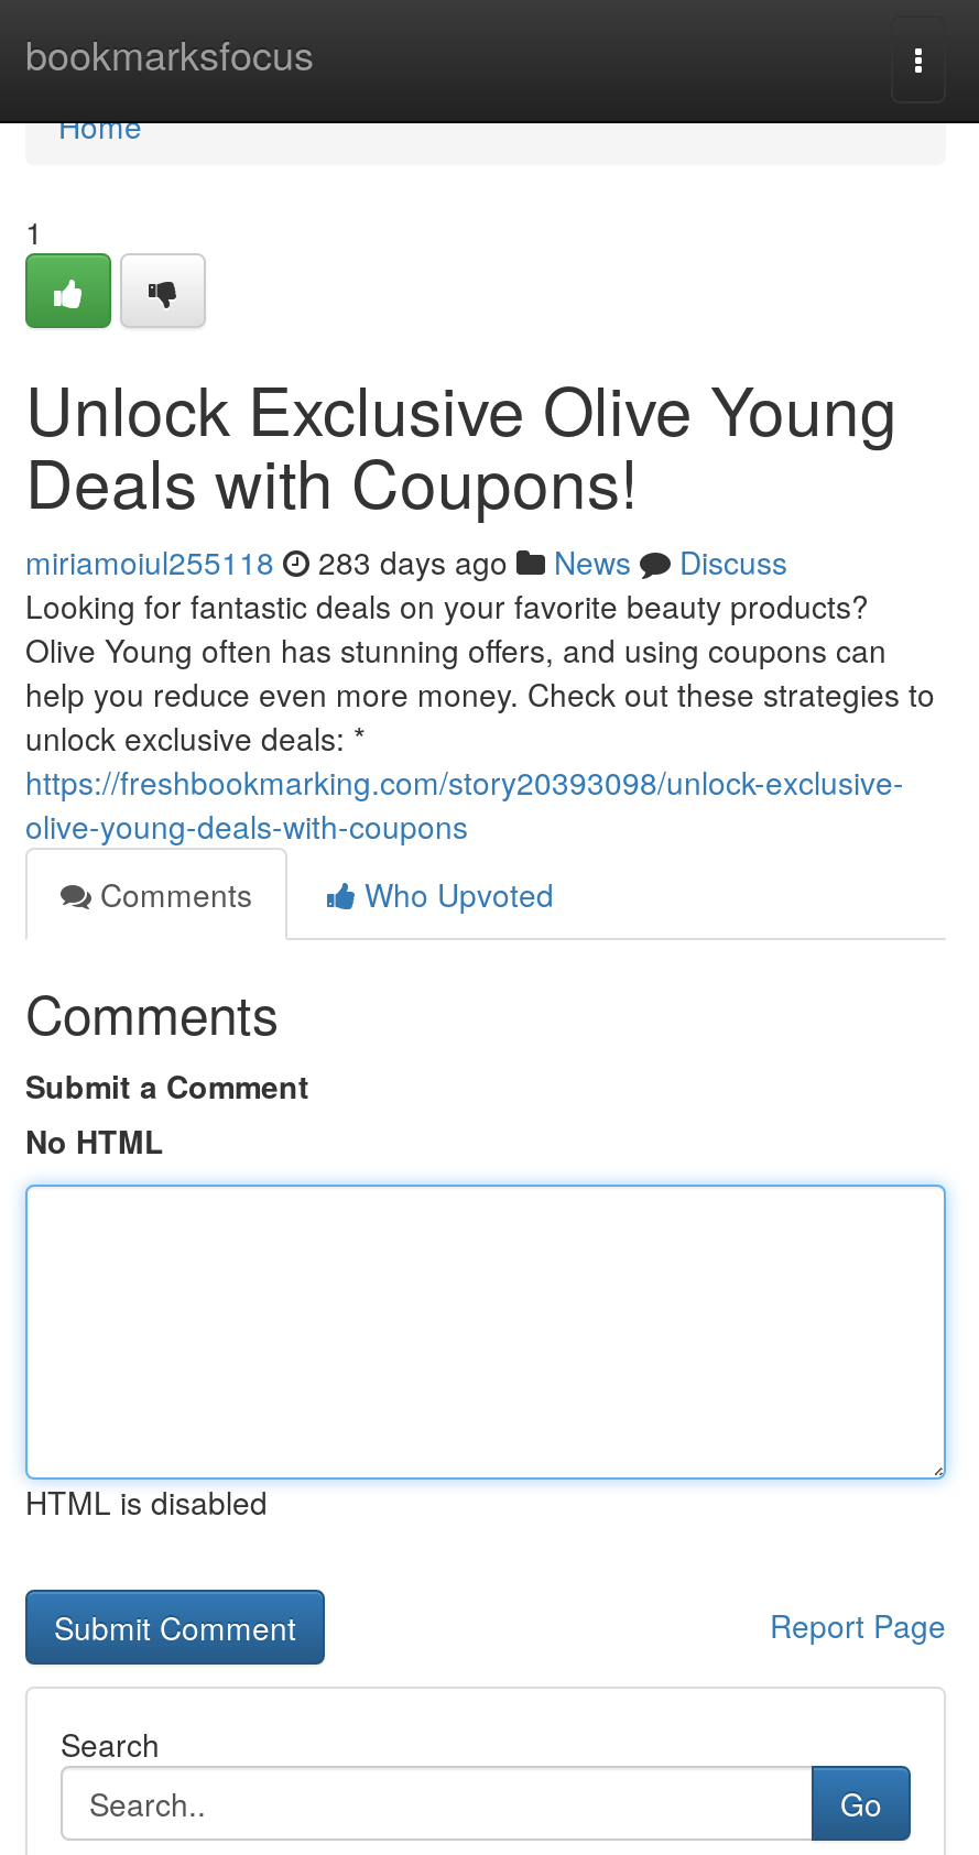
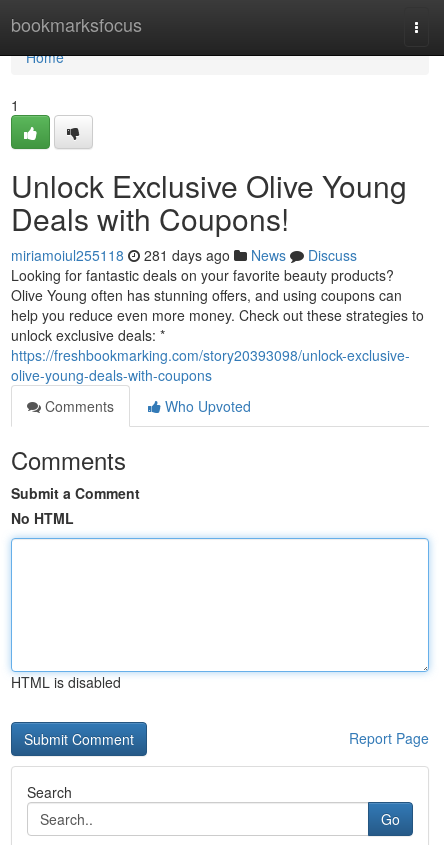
[25,539,787,583] miriamoiul255118 283 days ago News Discuss -> [11,245,357,265] miriamoiul255118 281 days ago News Discuss

